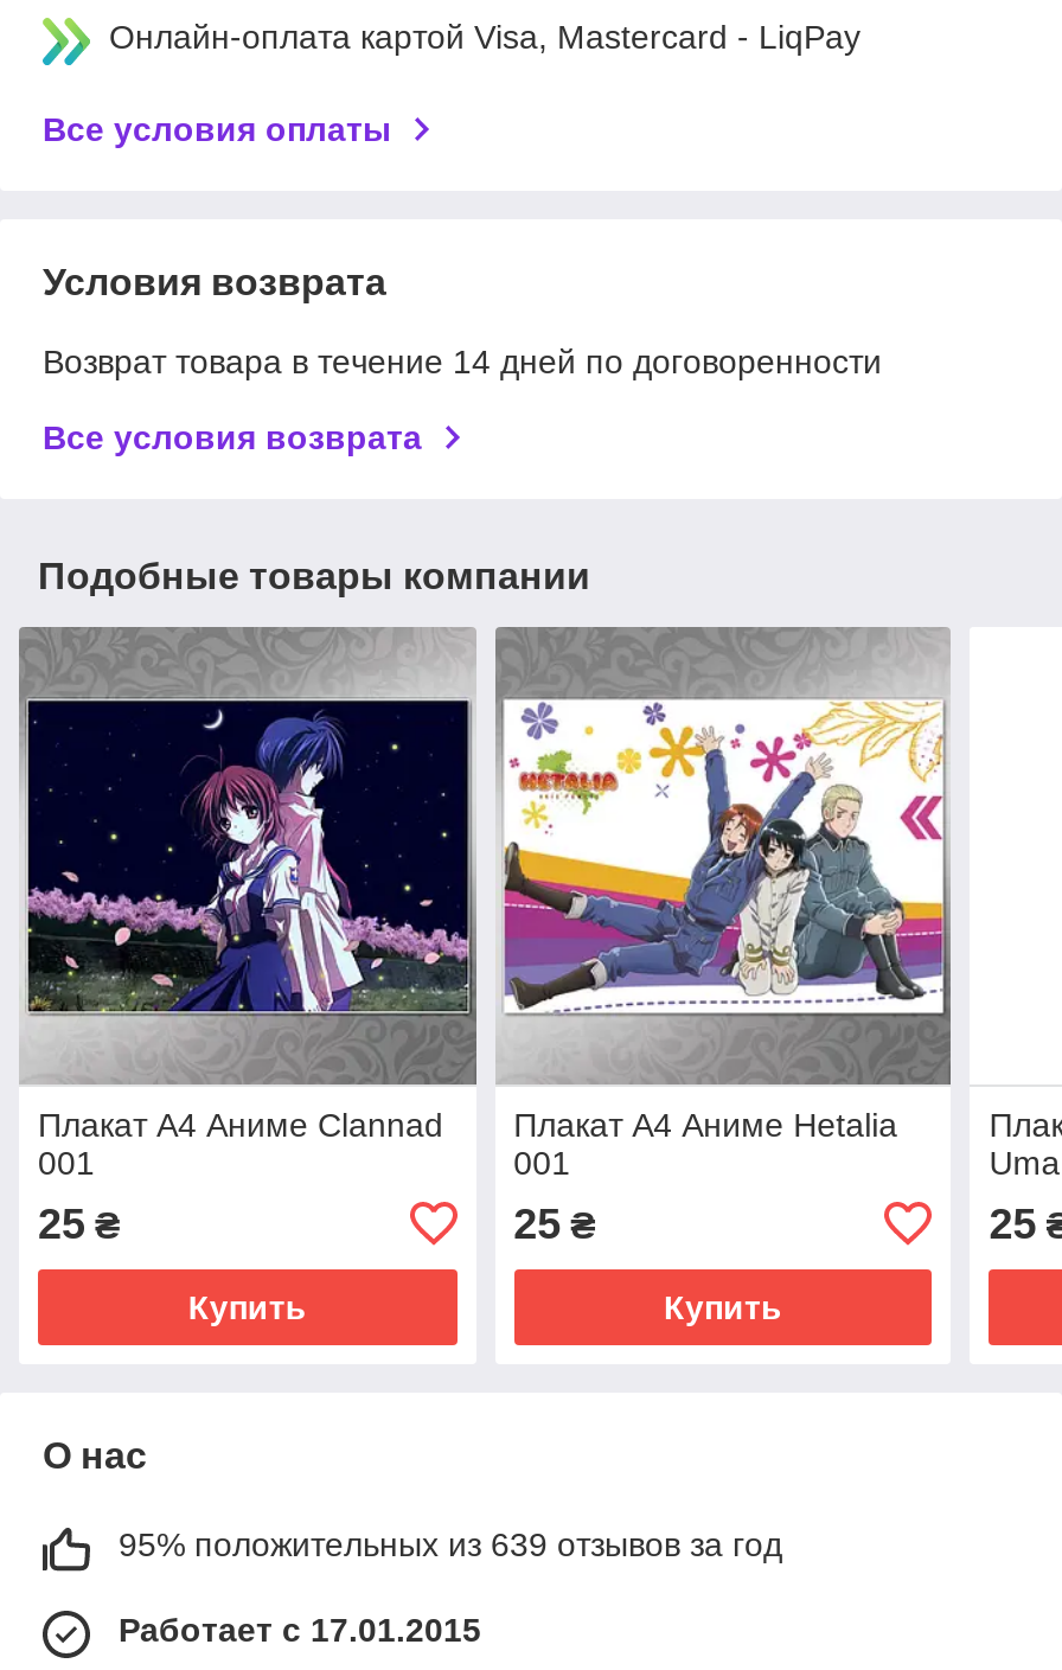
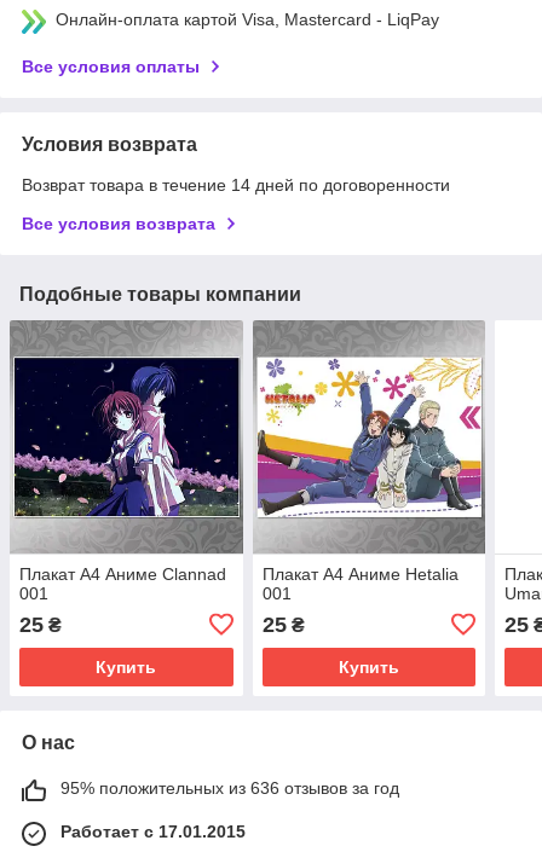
[119,1525,782,1563] 95% положительных из 639 отзывов за год -> [60,778,399,797] 95% положительных из 636 отзывов за год

